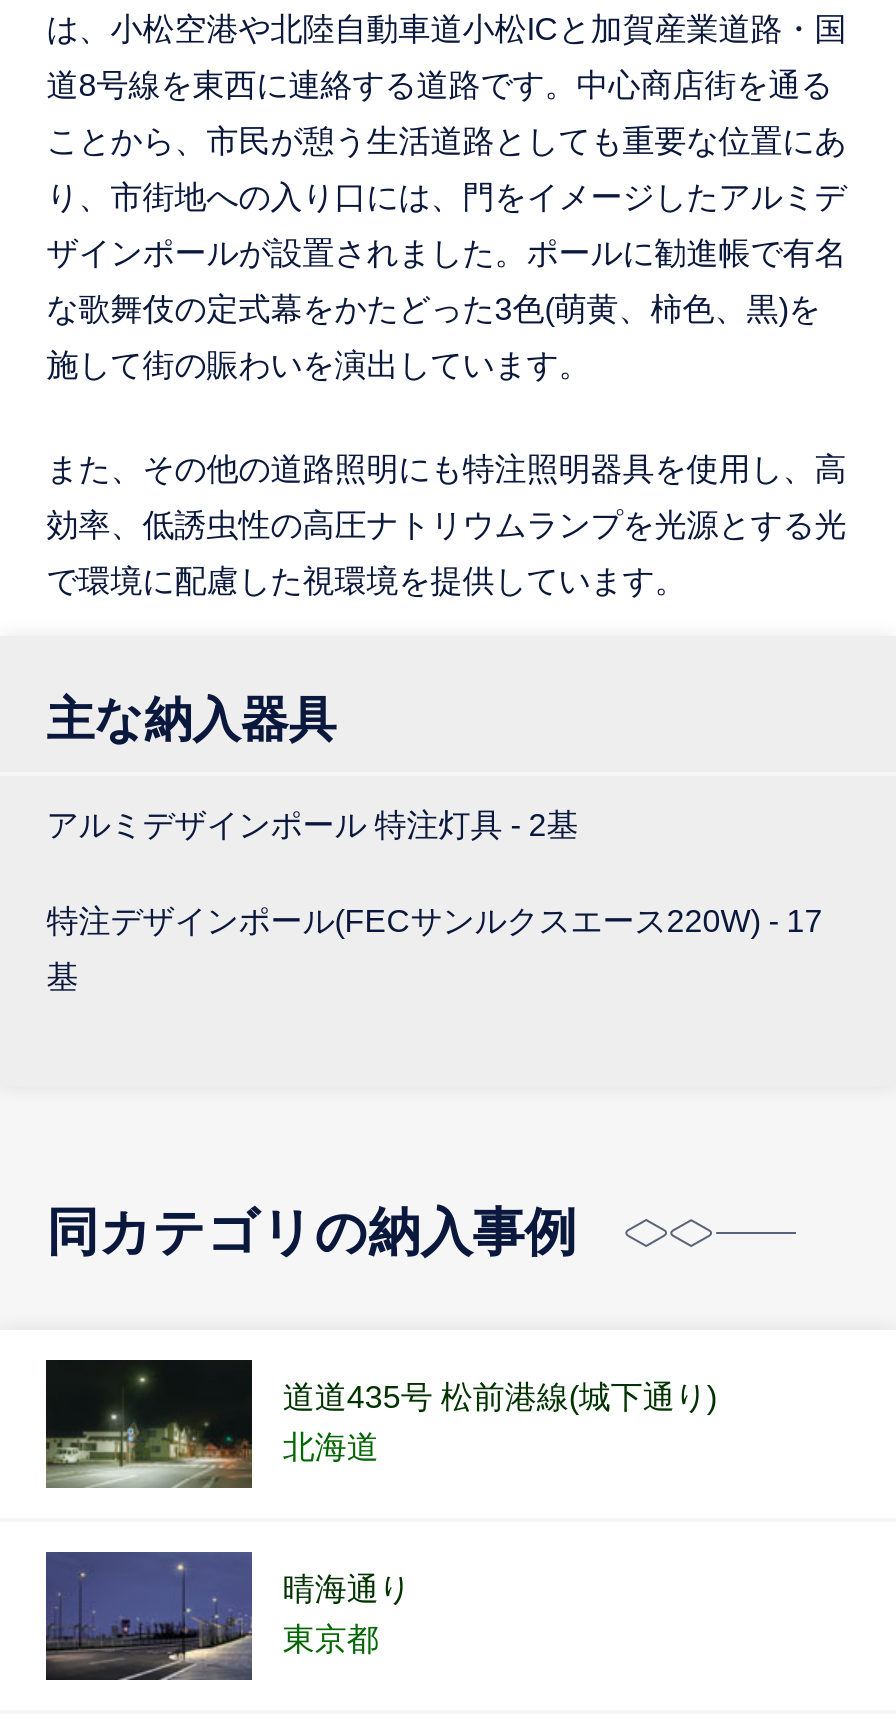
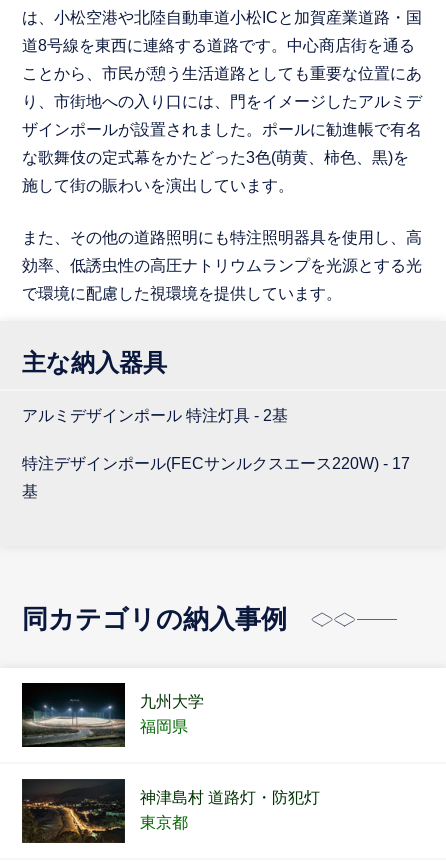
[44,1368,717,1490] [image] | 道道435号 松前港線(城下通り) -> [21,688,204,748] [image] | 九州大学
[283,1431,379,1465] 北海道 -> [140,718,188,735] 福岡県
[46,1550,411,1680] [image] | 晴海通り -> [22,778,320,843] [image] | 神津島村 道路灯・防犯灯

